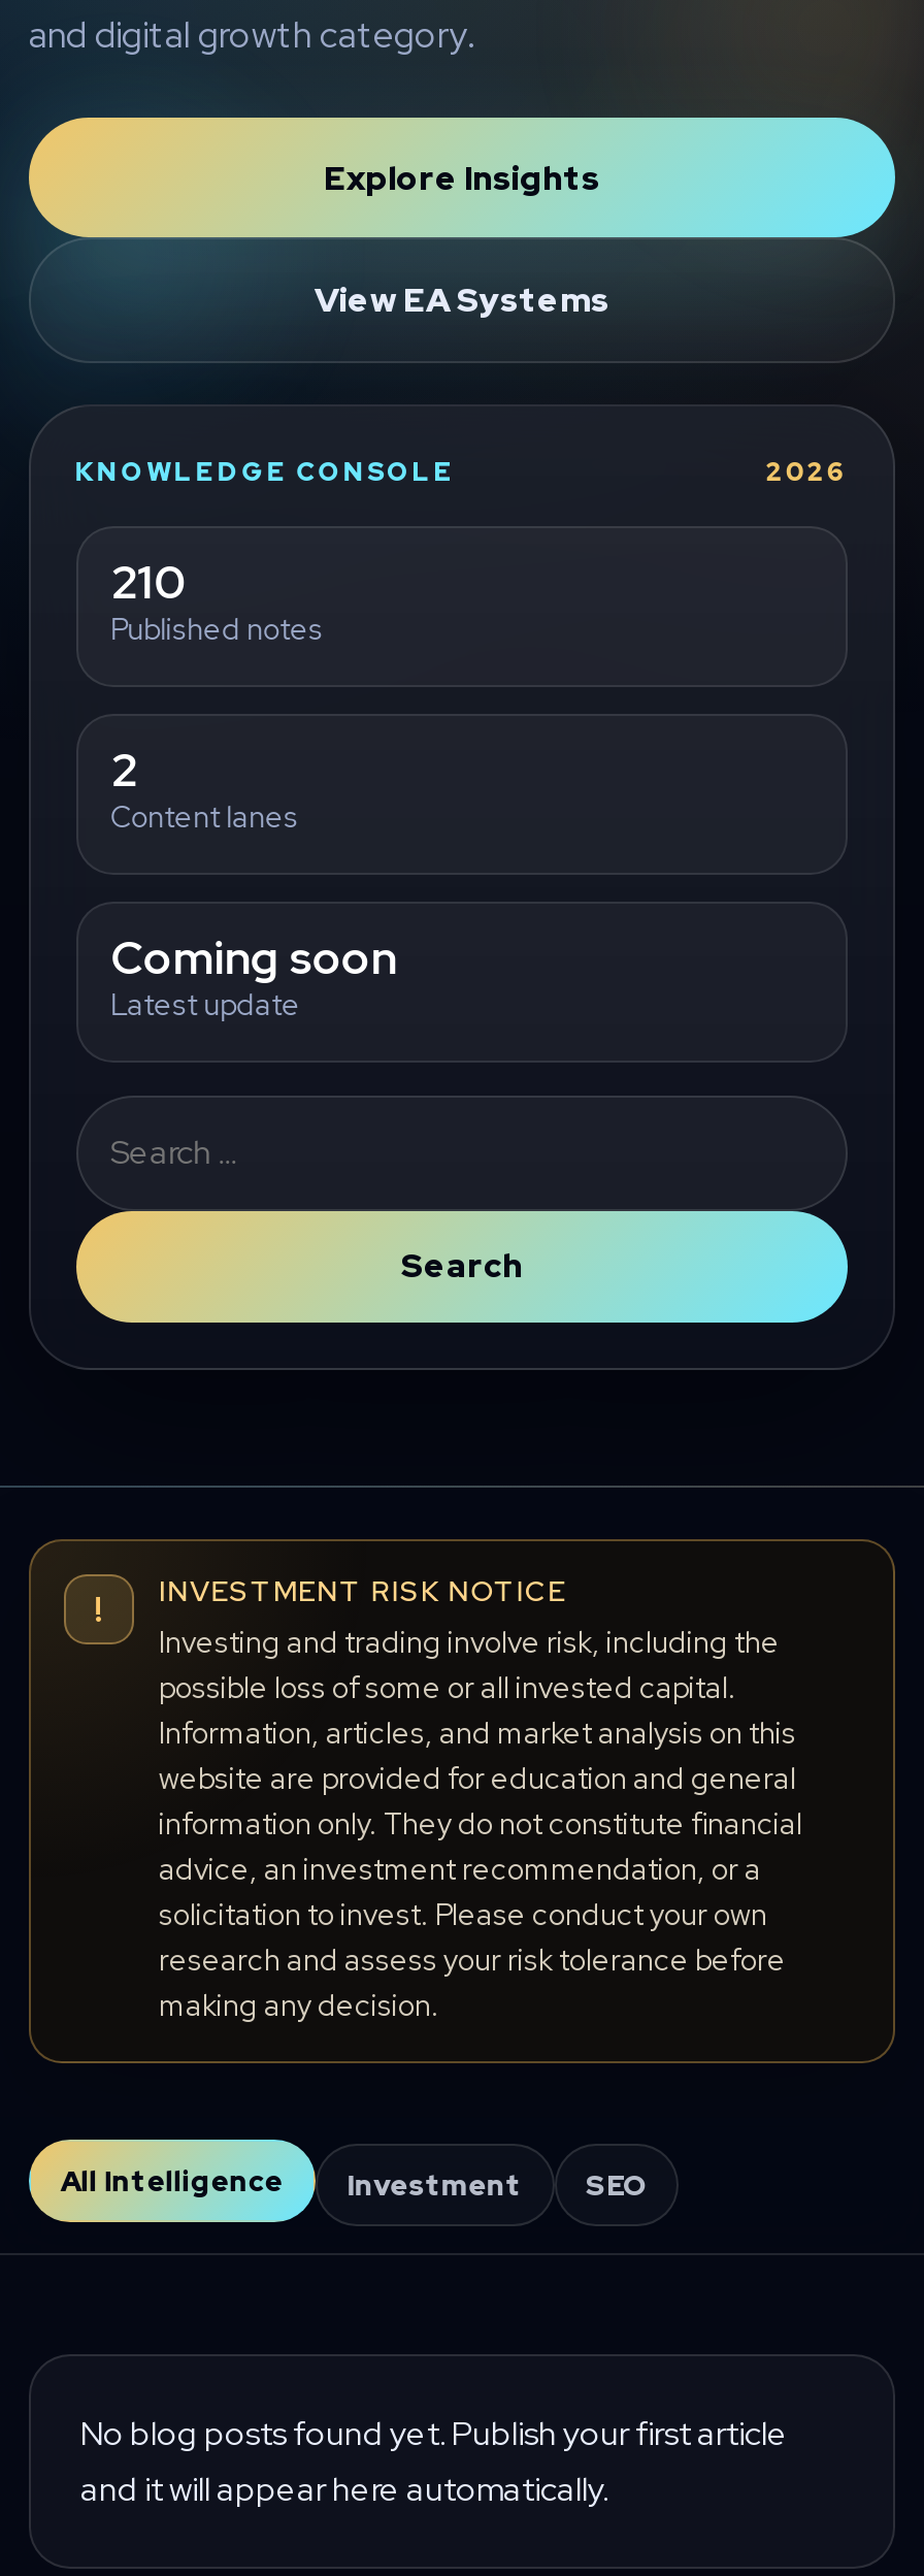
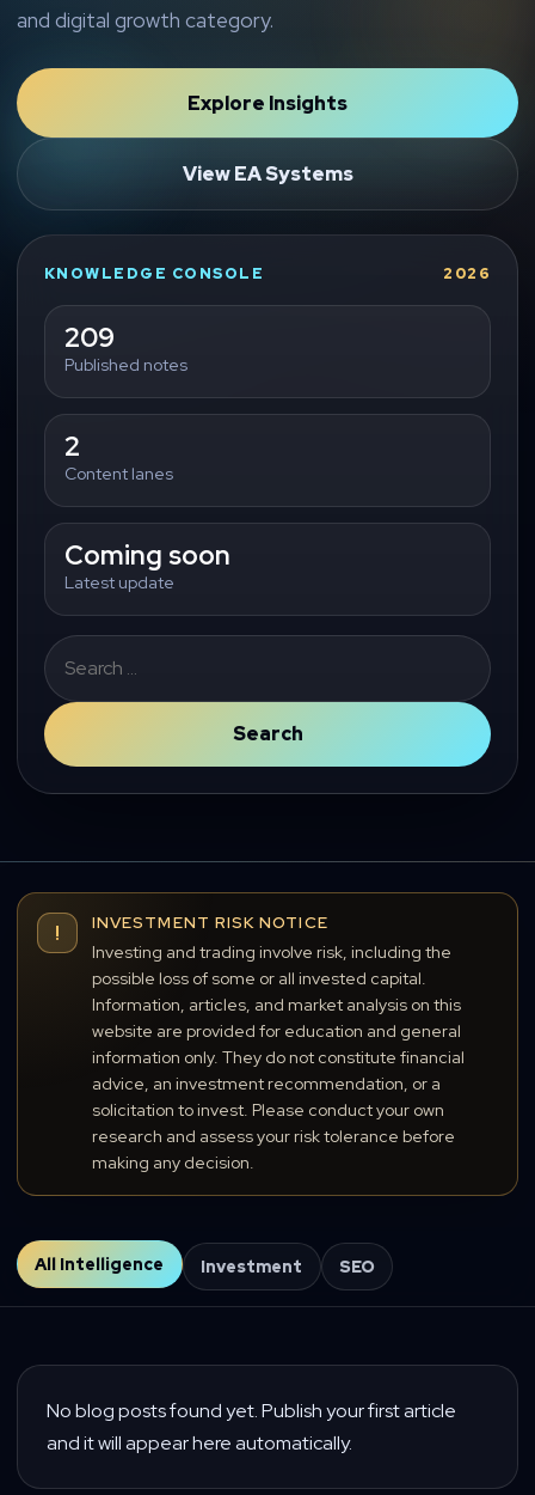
[111,552,185,612] 210 -> [64,320,114,355] 209

